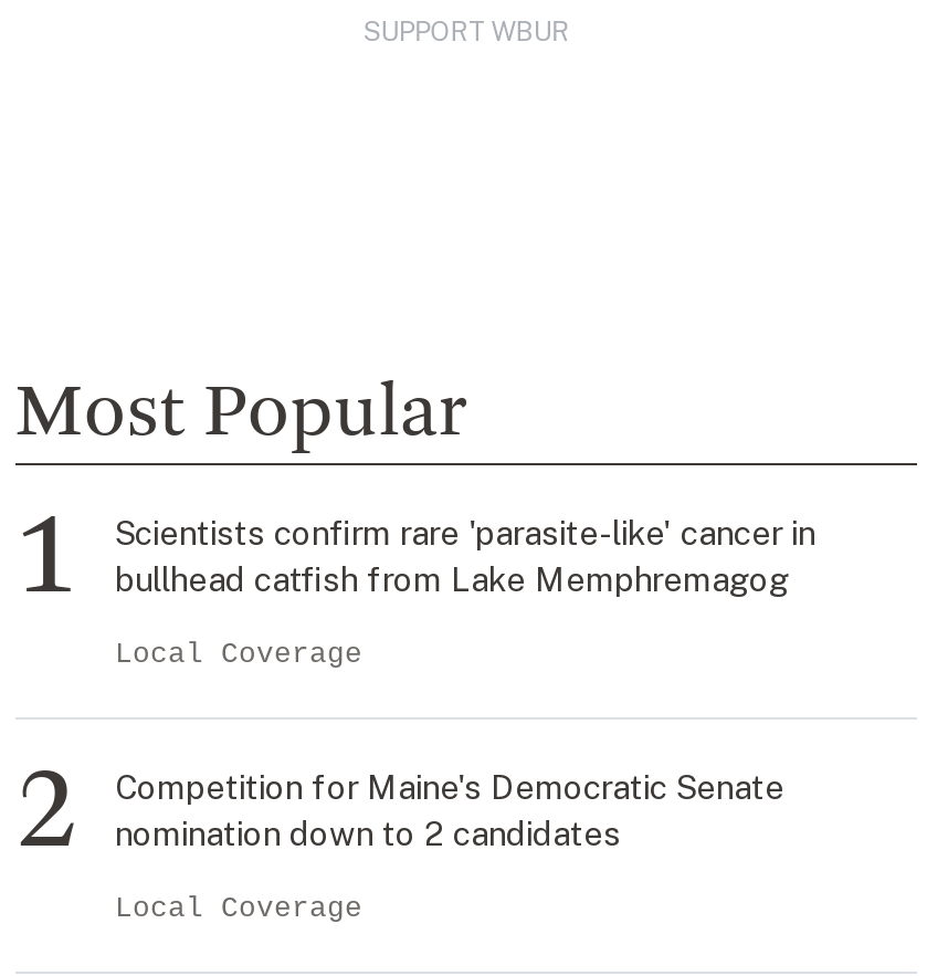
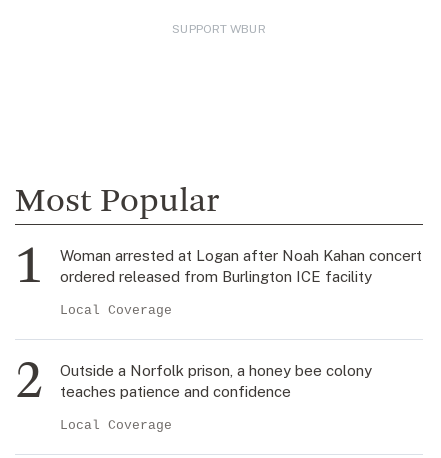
[115,514,815,598] Scientists confirm rare 'parasite-like' cancer in | bullhead catfish from Lake Memphremagog -> [60,247,422,285] Woman arrested at Logan after Noah Kahan concert | ordered released from Burlington ICE facility
[115,768,784,852] Competition for Maine's Democratic Senate | nomination down to 2 candidates -> [60,362,372,400] Outside a Norfolk prison, a honey bee colony | teaches patience and confidence

